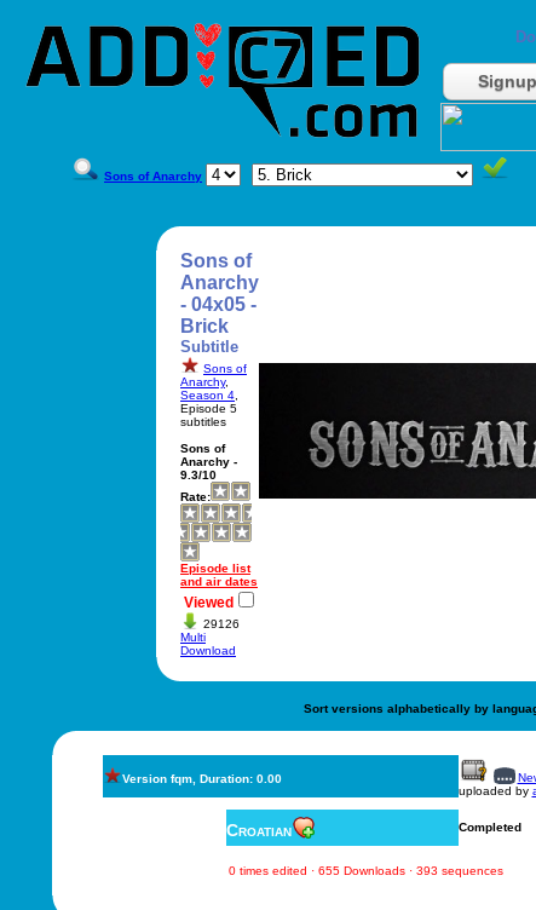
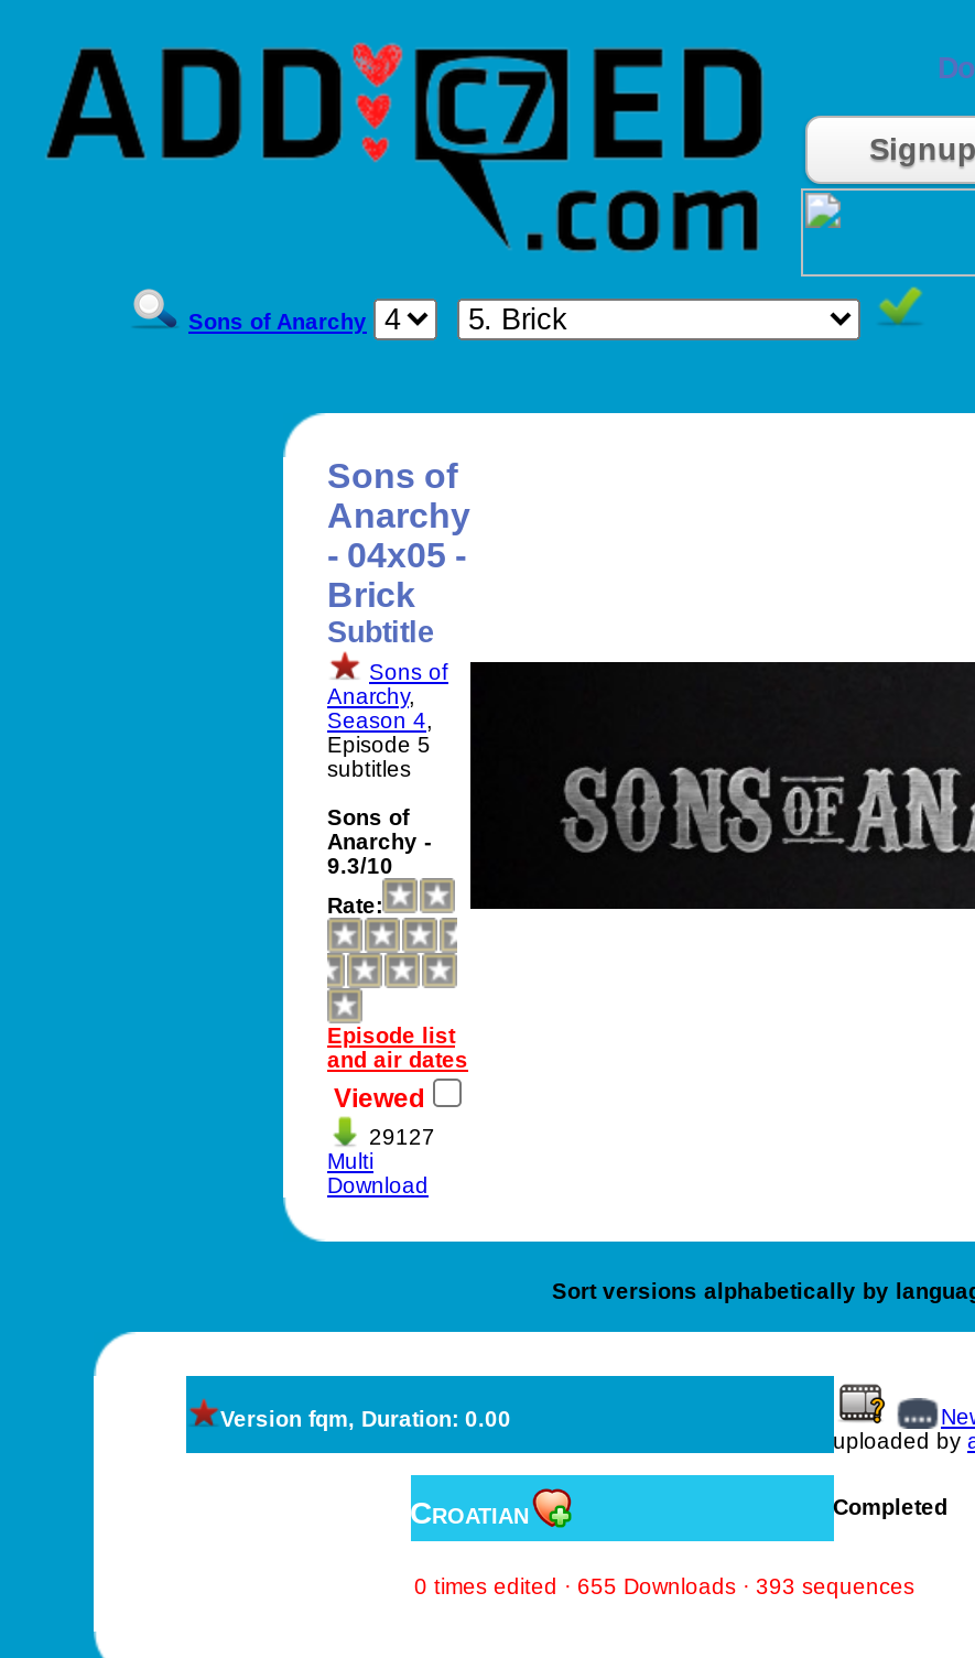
[200,617,240,630] 29126 -> [362,1125,435,1149] 29127

